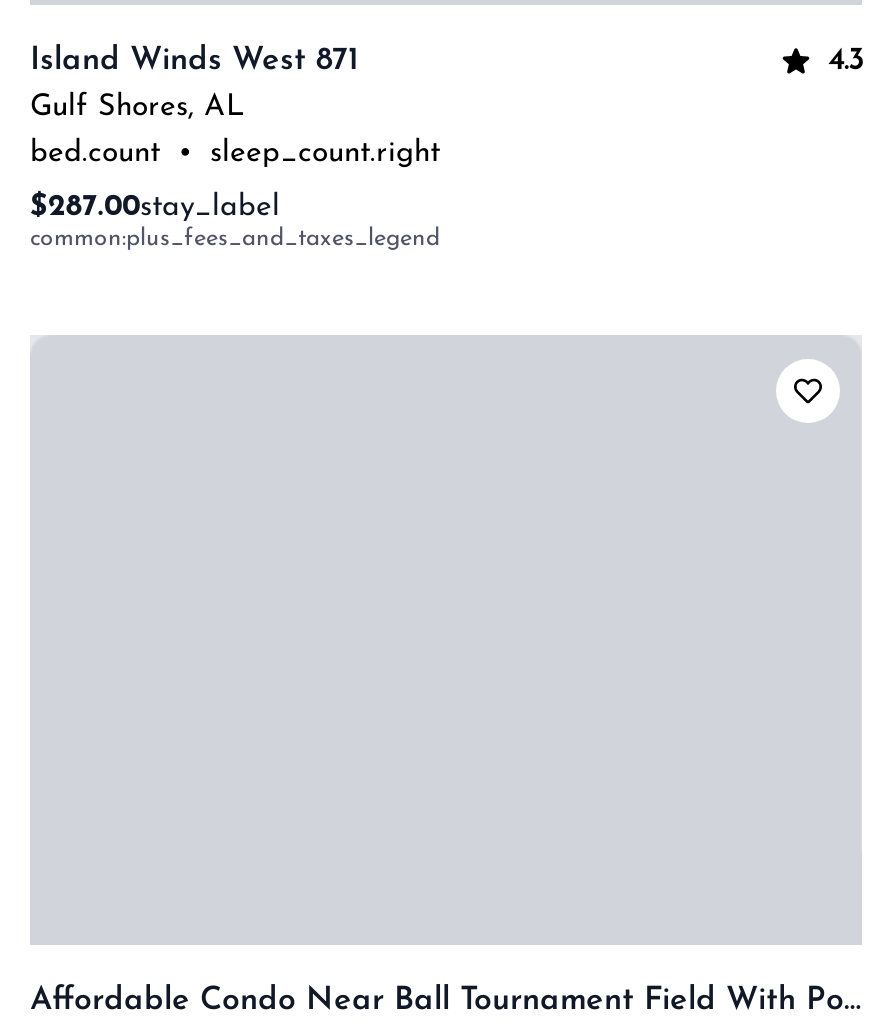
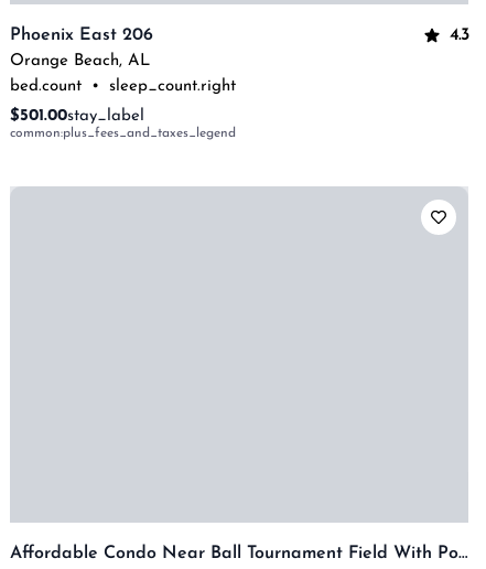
[30,45,358,77] Island Winds West 871 -> [10,26,153,44] Phoenix East 206
[30,93,244,123] Gulf Shores, AL -> [10,53,150,69] Orange Beach, AL
[30,193,280,223] $287.00stay_label -> [10,108,144,125] $501.00stay_label

